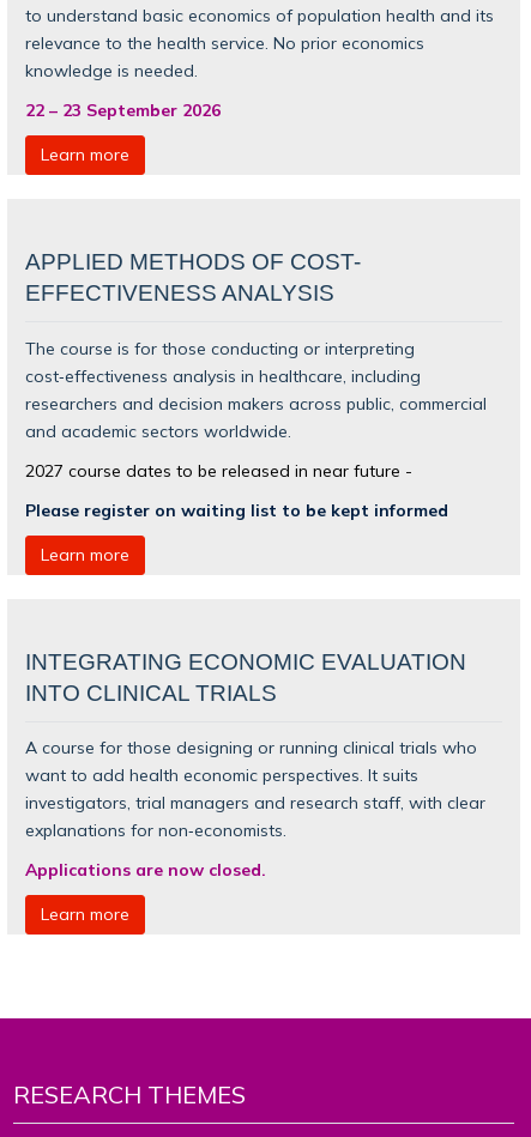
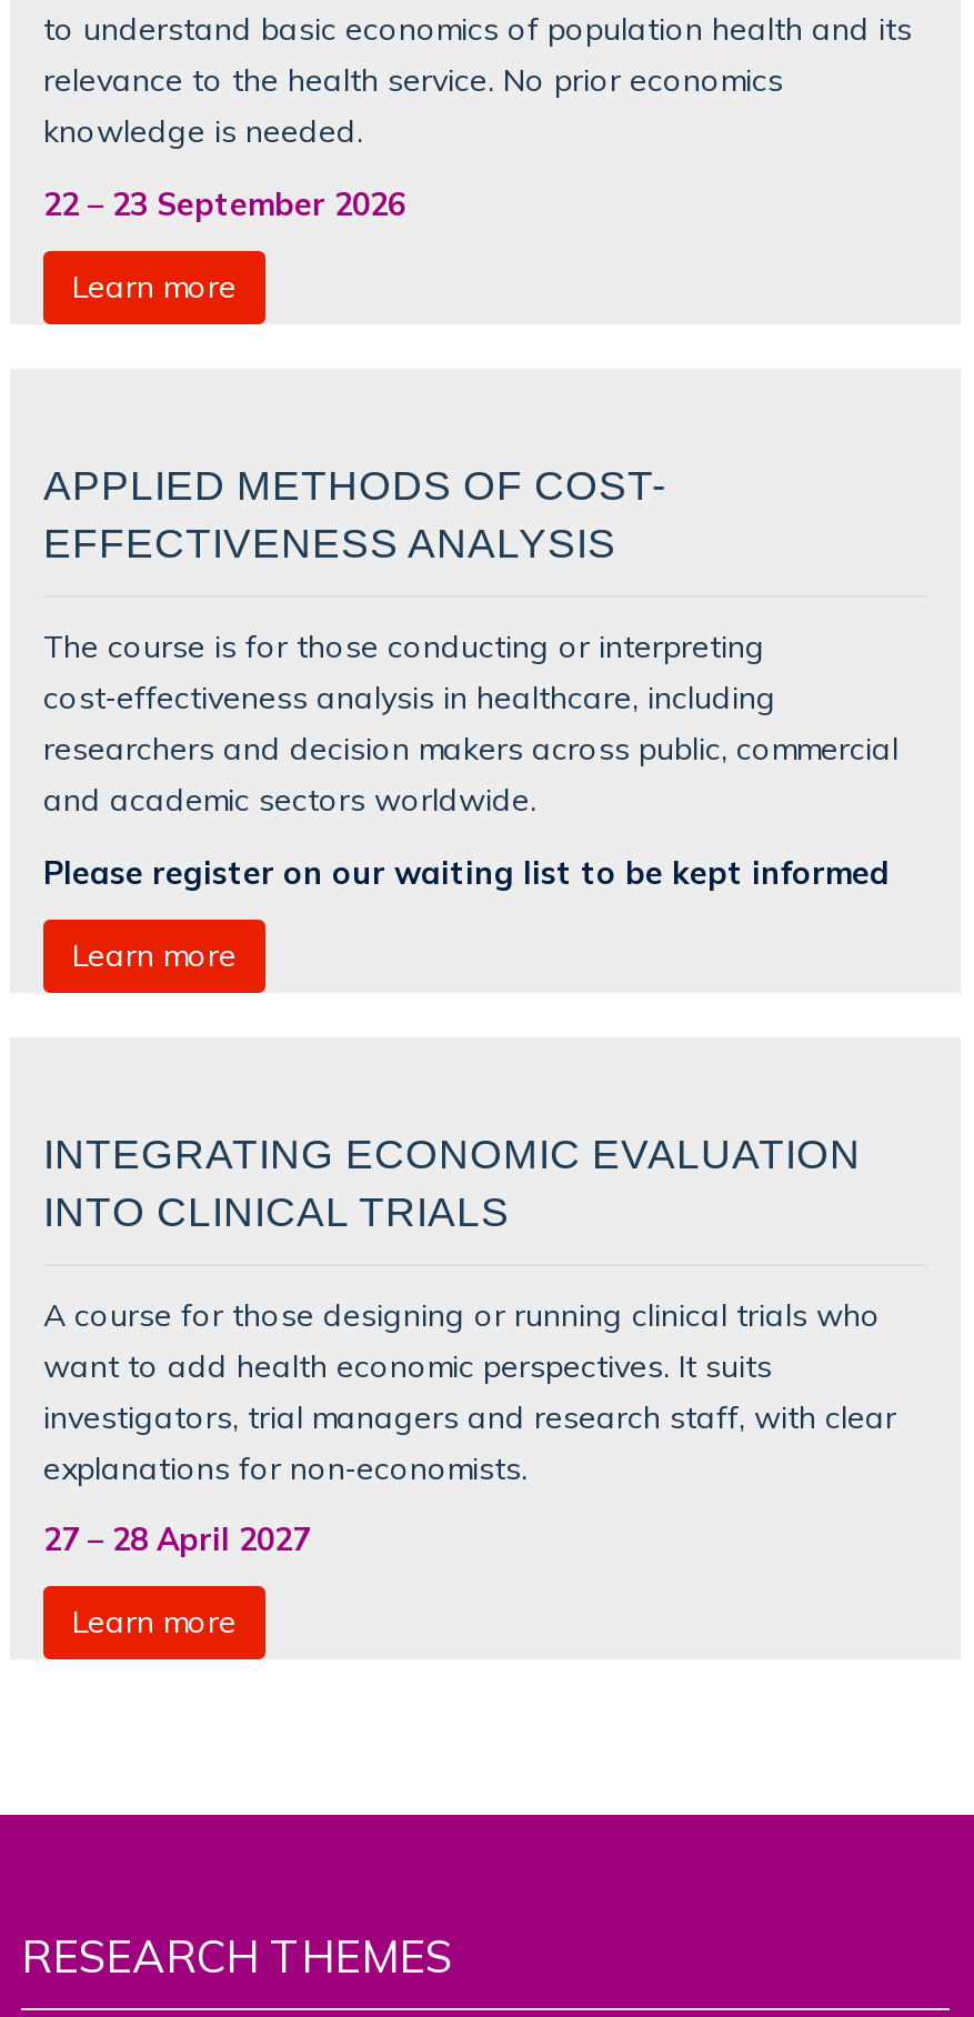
[25,459,448,519] 2027 course dates to be released in near future - | Please register on waiting list to be kept informed -> [43,852,890,890] Please register on our waiting list to be kept informed
[25,860,266,880] Applications are now closed. -> [43,1521,310,1558] 27 – 28 April 2027

